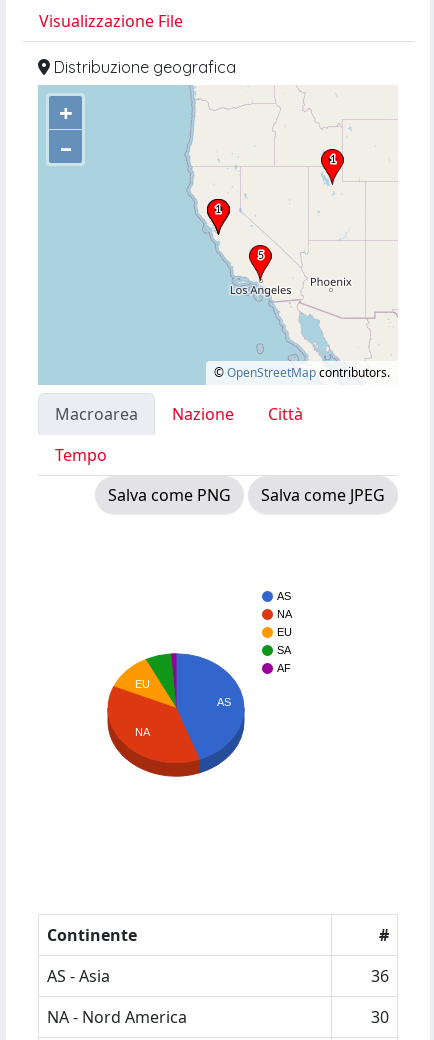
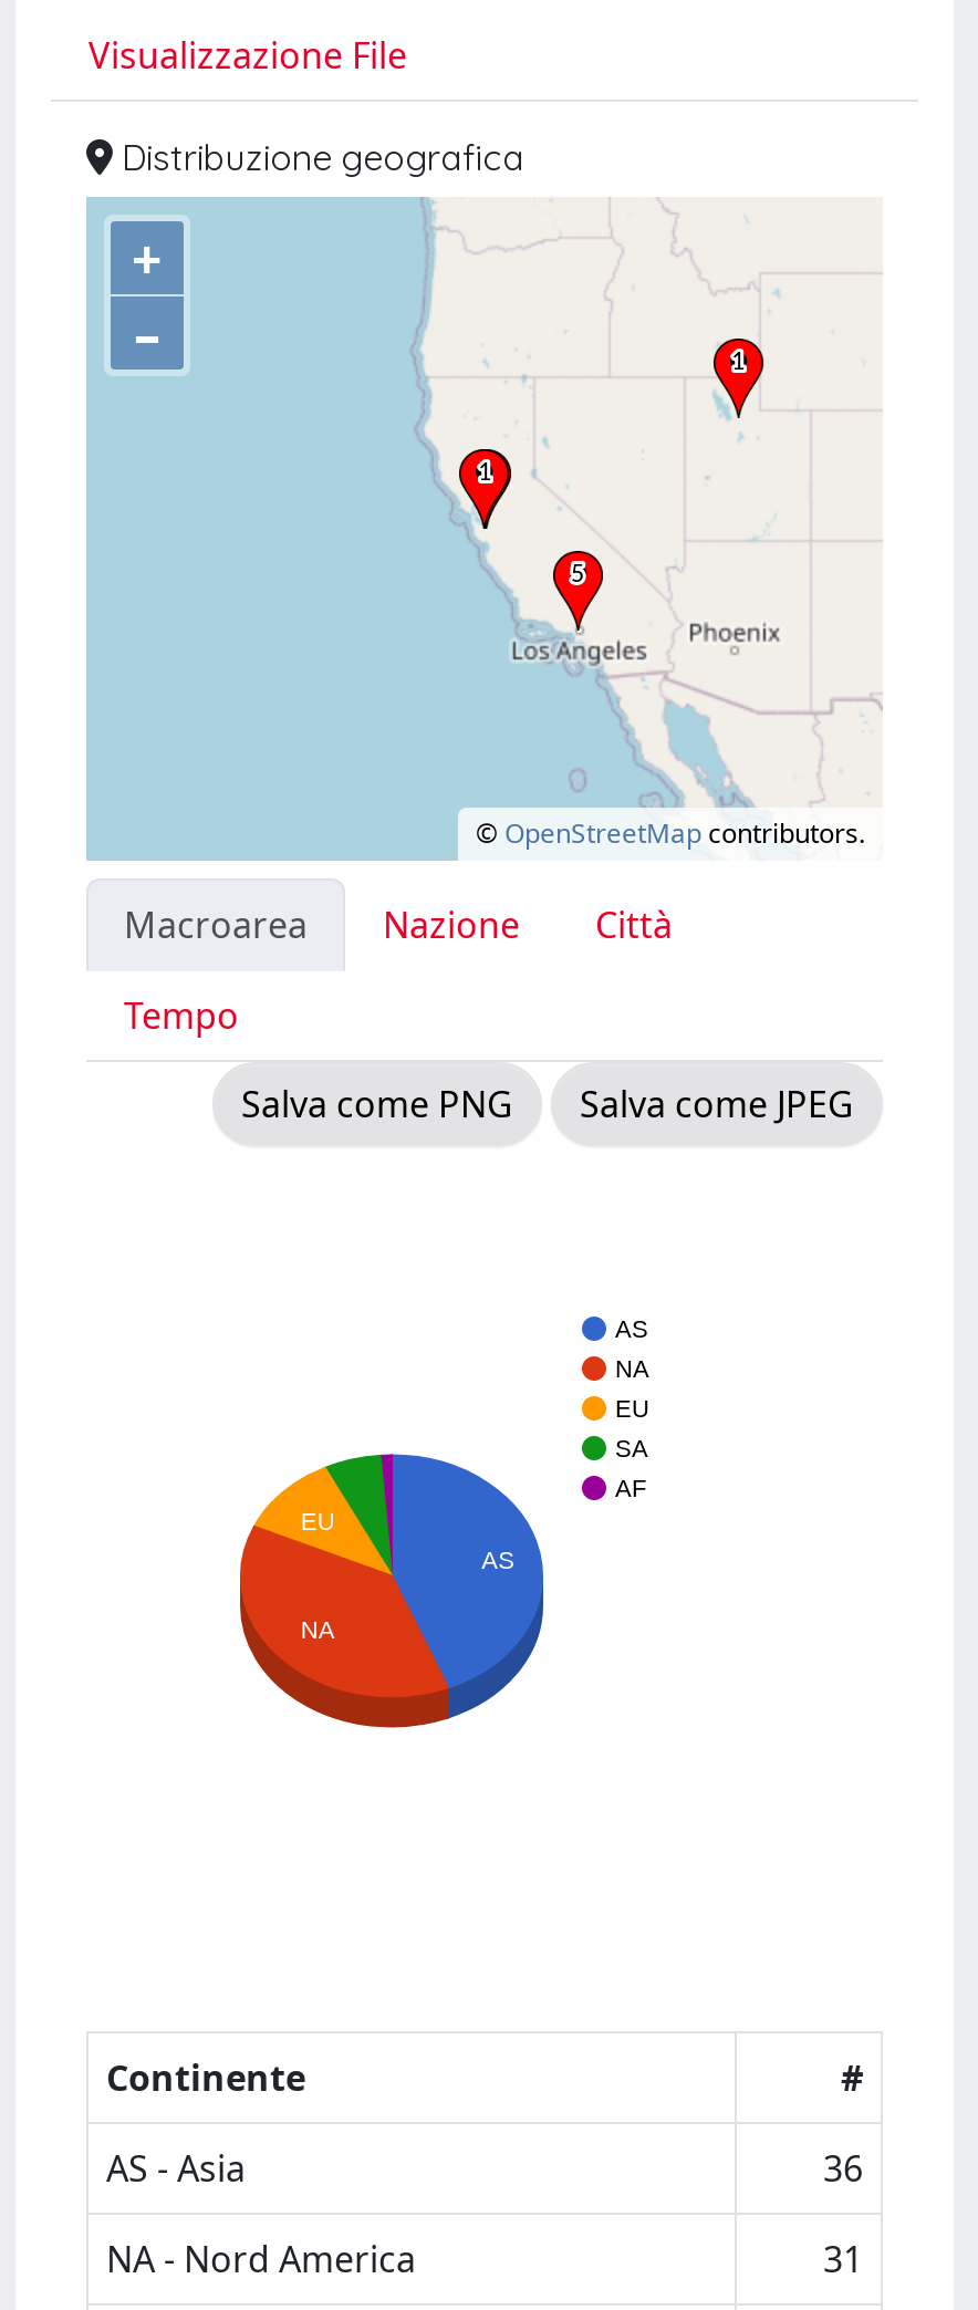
[371,1006,389,1028] 30 -> [823,2235,863,2283] 31

